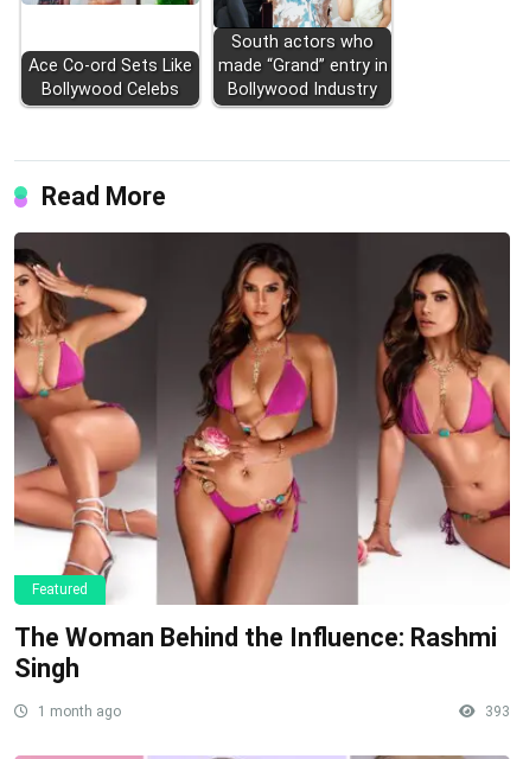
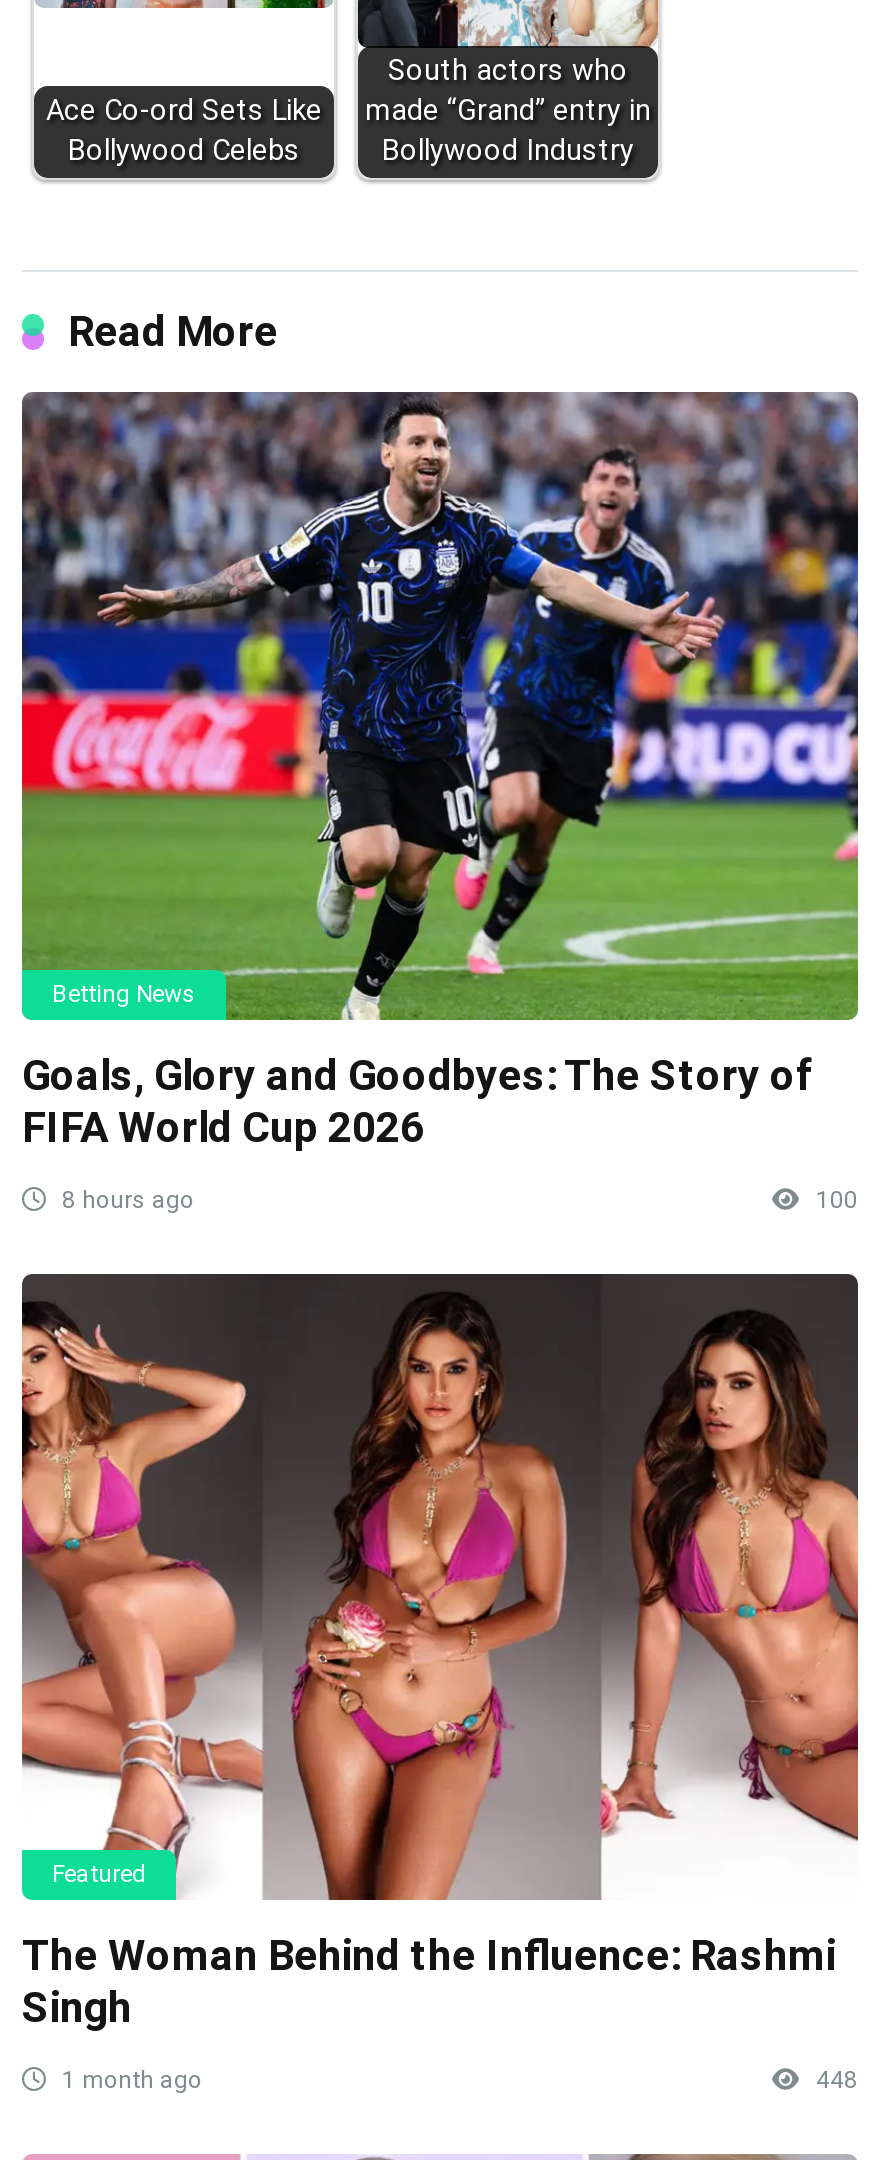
none -> [20,390,860,1213] [image] | Betting News | Goals, Glory and Goodbyes: The Story of | FIFA World Cup 2026 | 8 hours ago | 100
[481,703,510,720] 393 -> [810,2066,858,2094] 448

